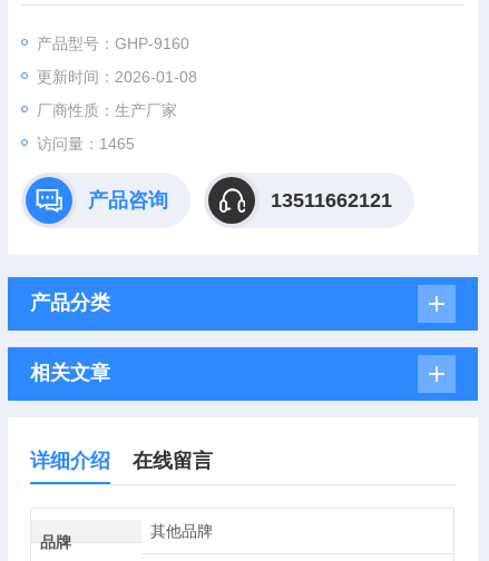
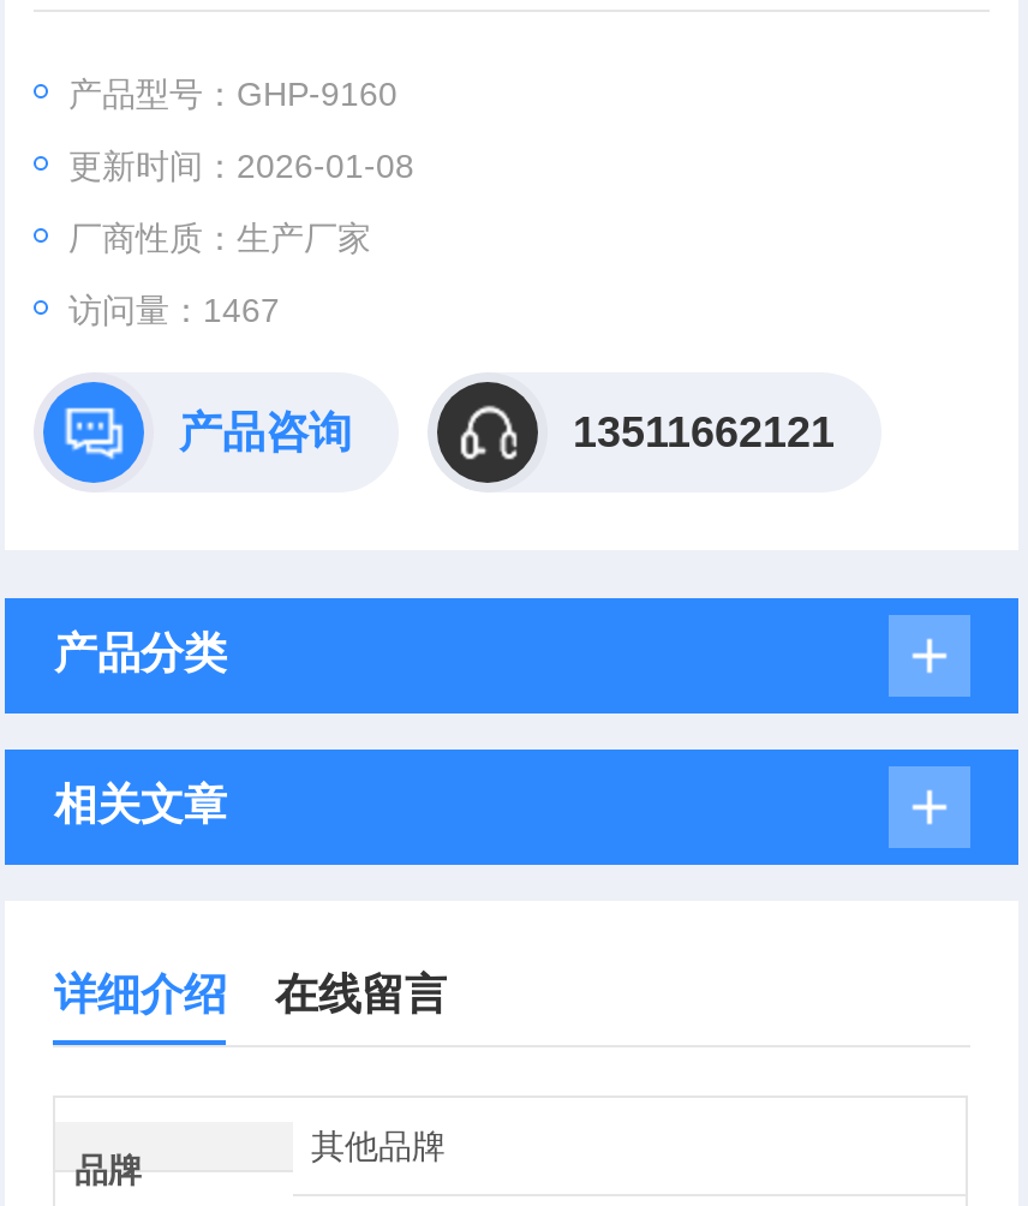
[37,135,135,153] 访问量：1465 -> [68,291,280,330] 访问量：1467

